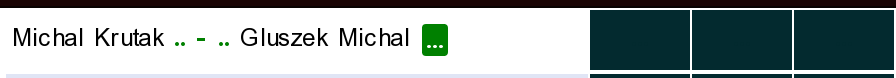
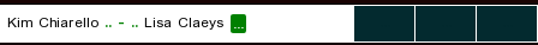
[12,20,444,58] Michal Krutak .. - .. Gluszek Michal ... -> [7,12,244,34] Kim Chiarello .. - .. Lisa Claeys ...

